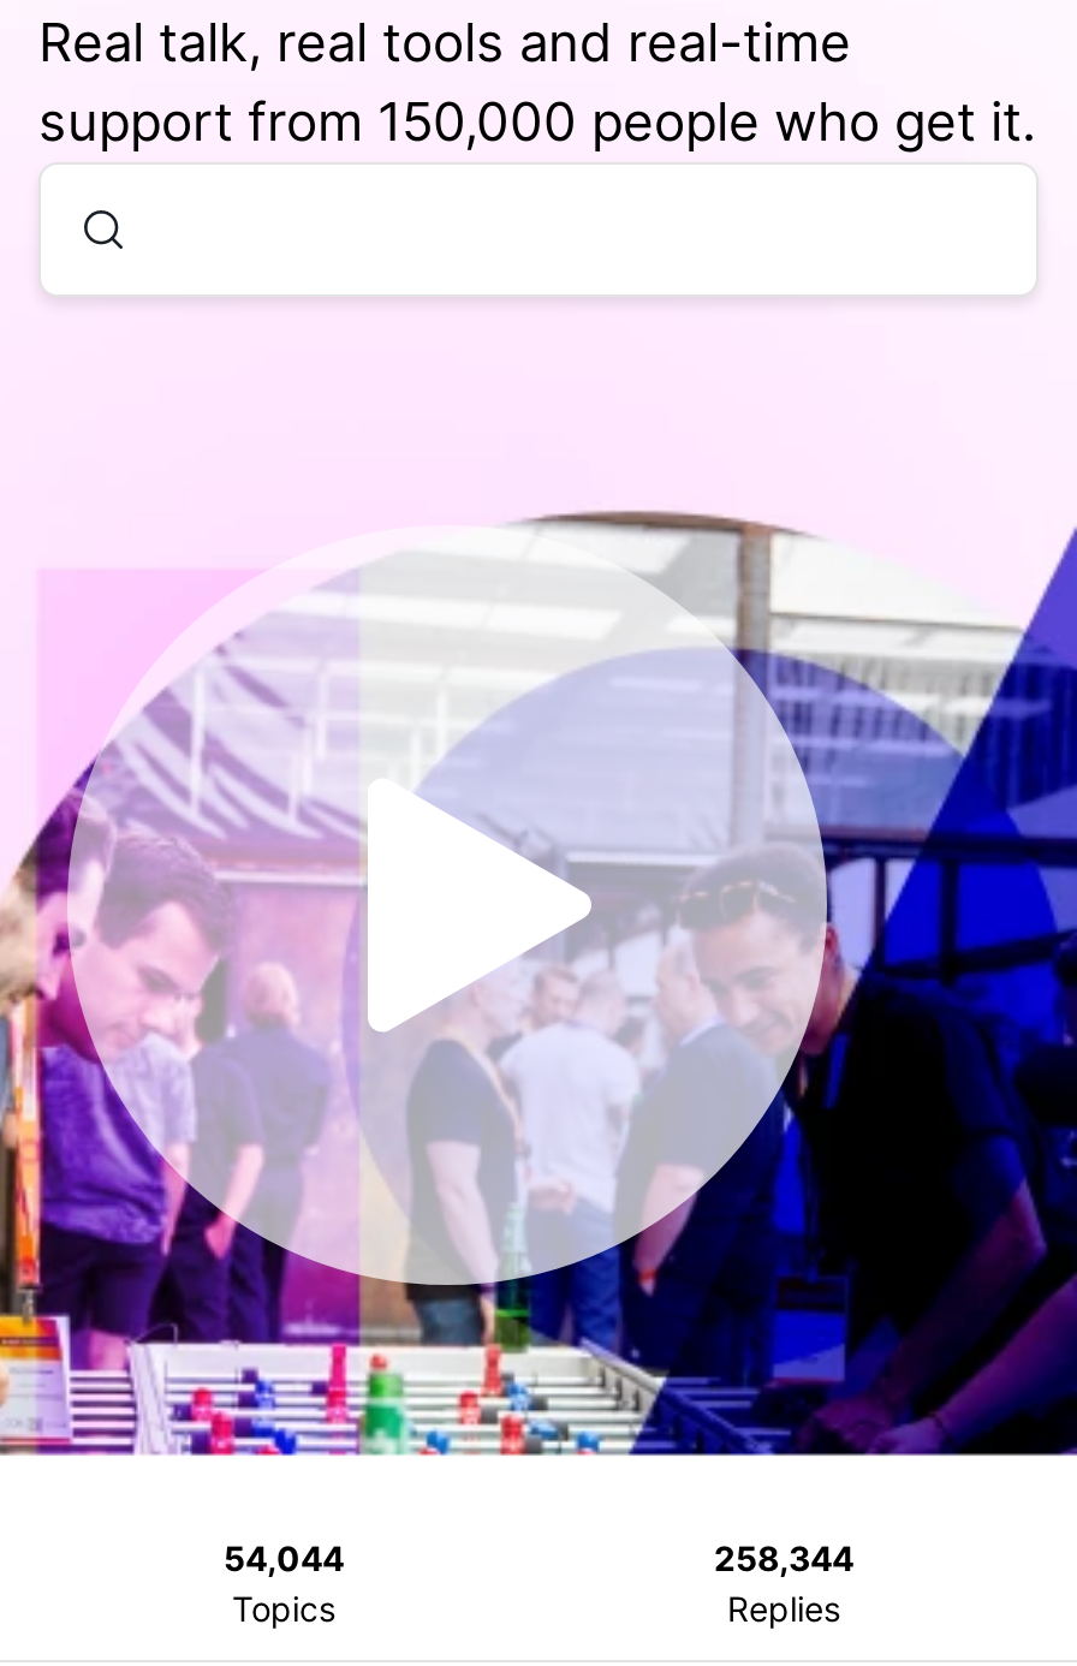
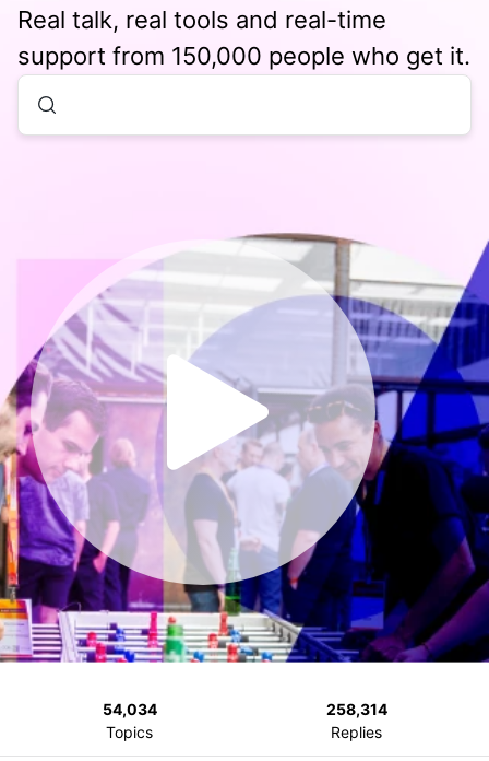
[224,1538,344,1579] 54,044 -> [102,700,157,719] 54,034
[714,1538,853,1579] 258,344 -> [326,700,387,719] 258,314

